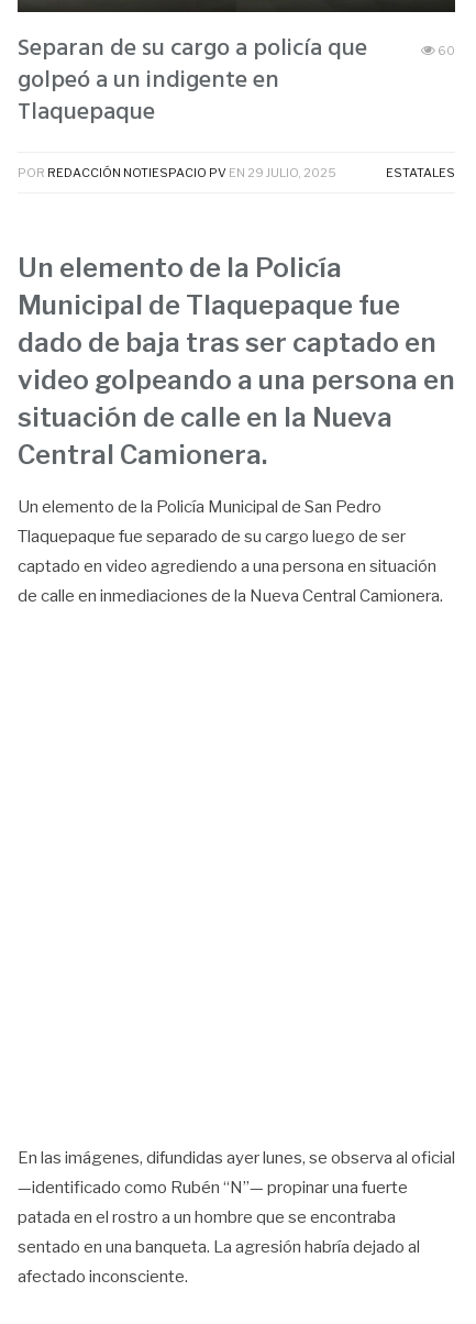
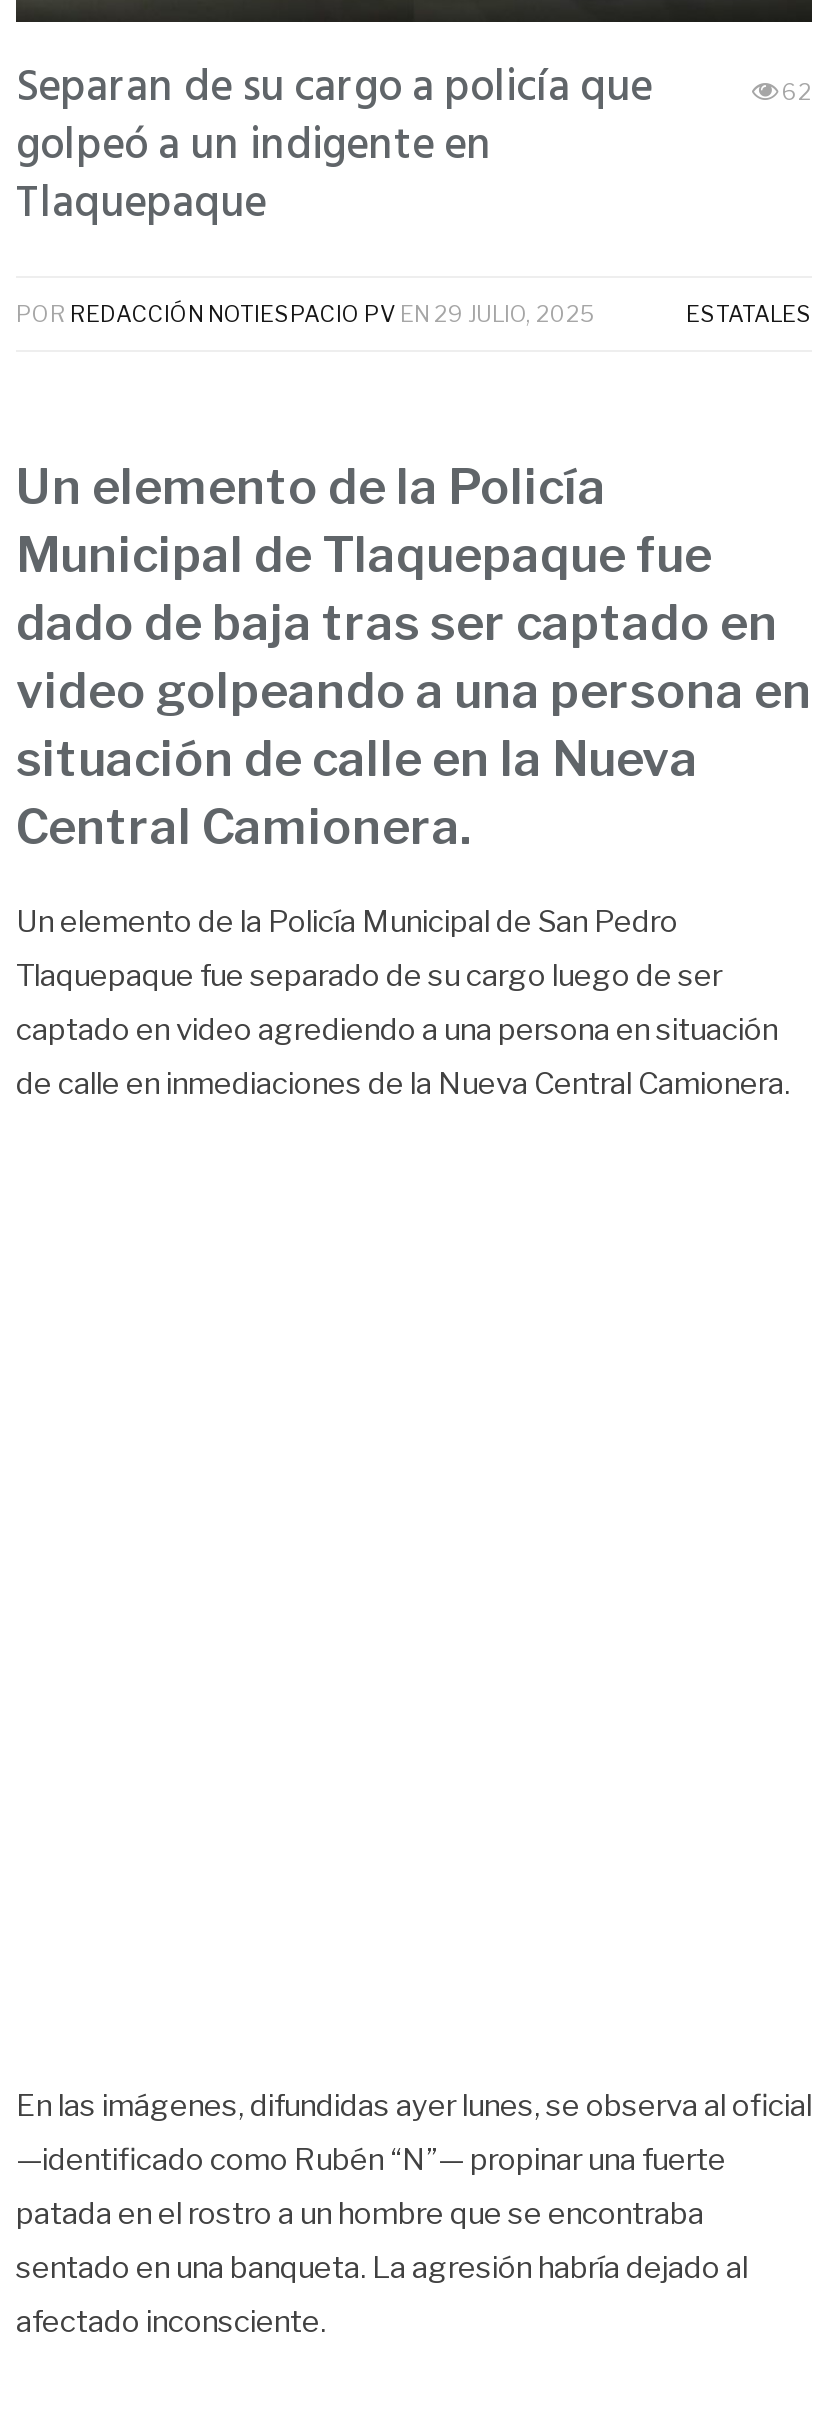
[435,43,455,59] 60 -> [778,78,812,106] 62

